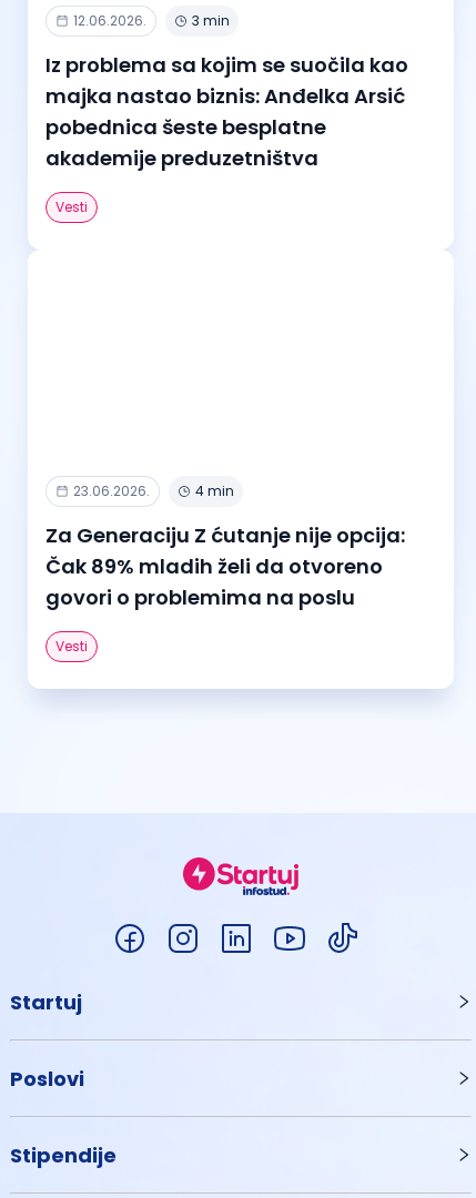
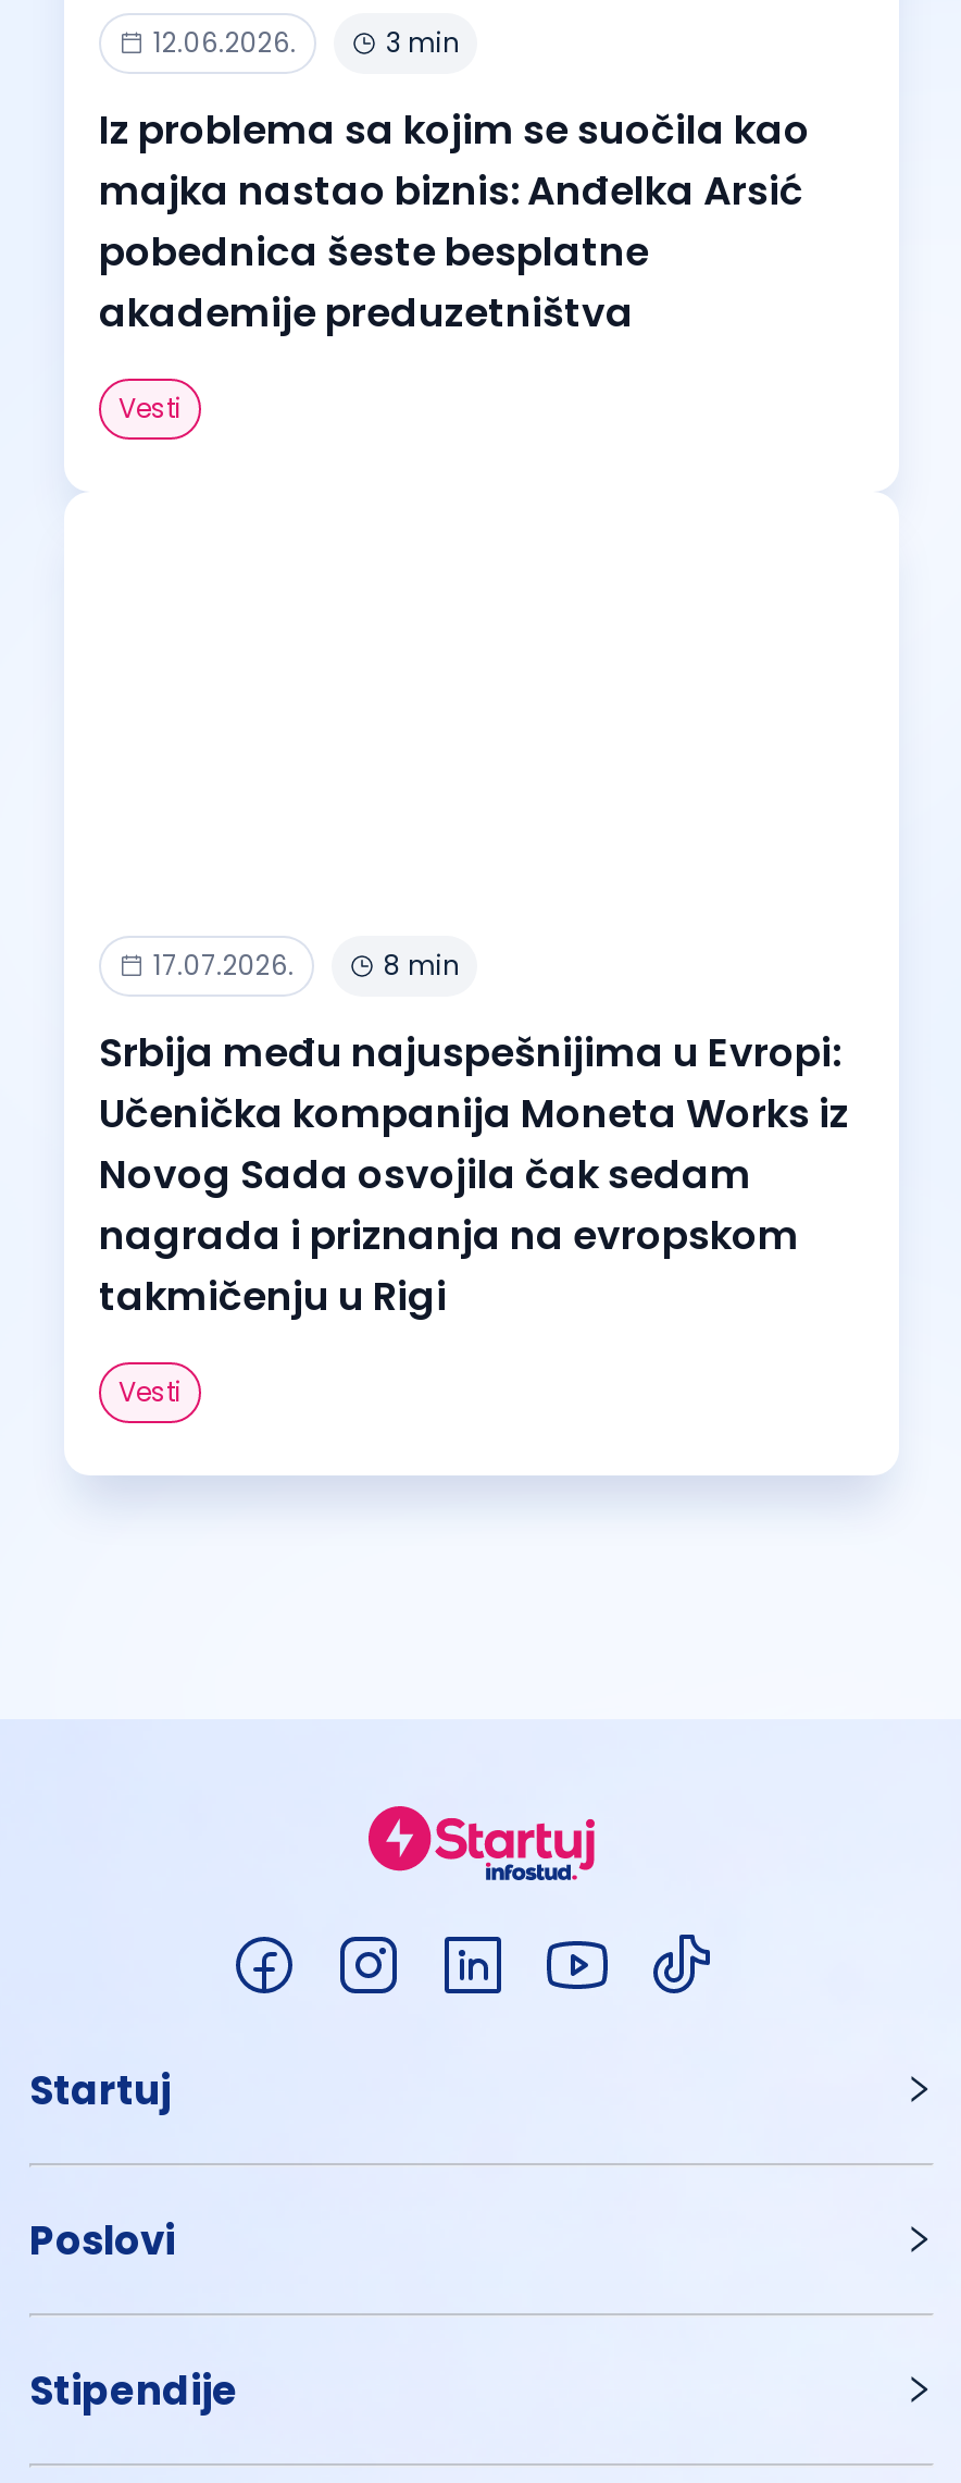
[73,481,234,500] 23.06.2026. | 4 min -> [153,946,460,983] 17.07.2026. | 8 min
[45,521,405,611] Za Generaciju Z ćutanje nije opcija: | Čak 89% mladih želi da otvoreno | govori o problemima na poslu -> [99,1024,849,1322] Srbija među najuspešnijima u Evropi: | Učenička kompanija Moneta Works iz | Novog Sada osvojila čak sedam | nagrada i priznanja na evropskom | takmičenju u Rigi

